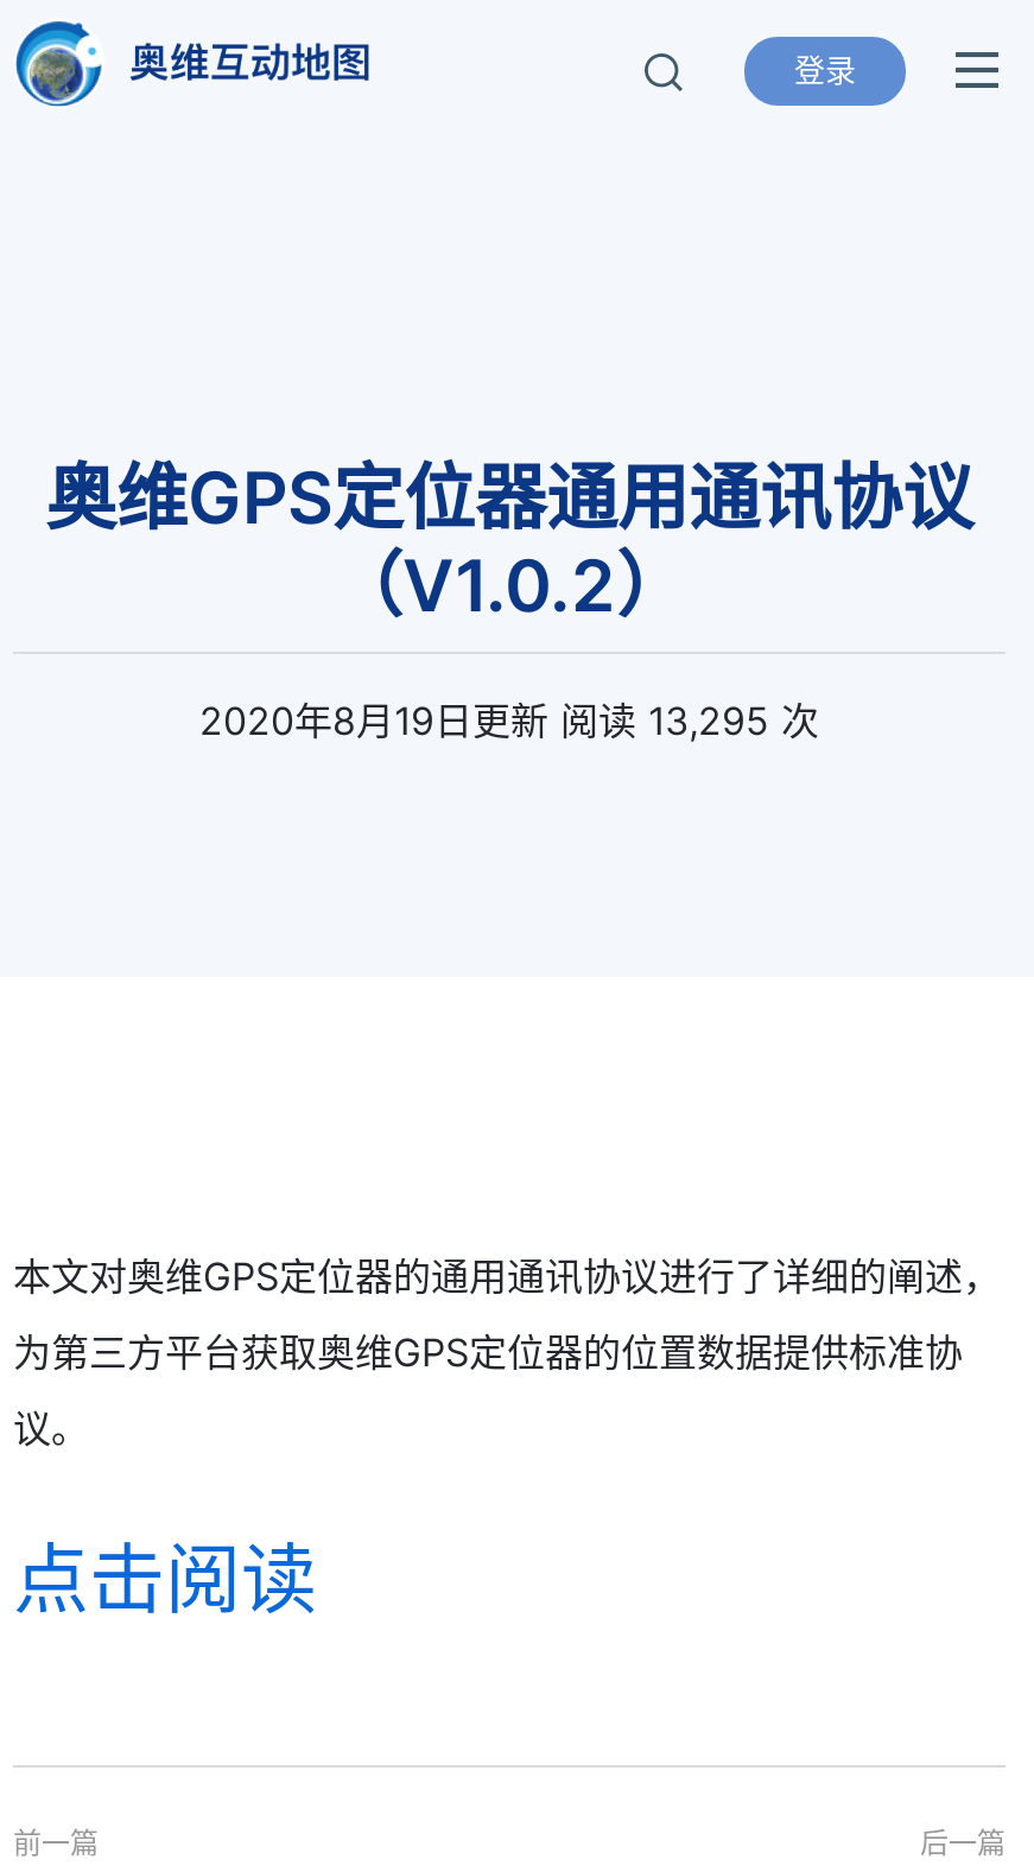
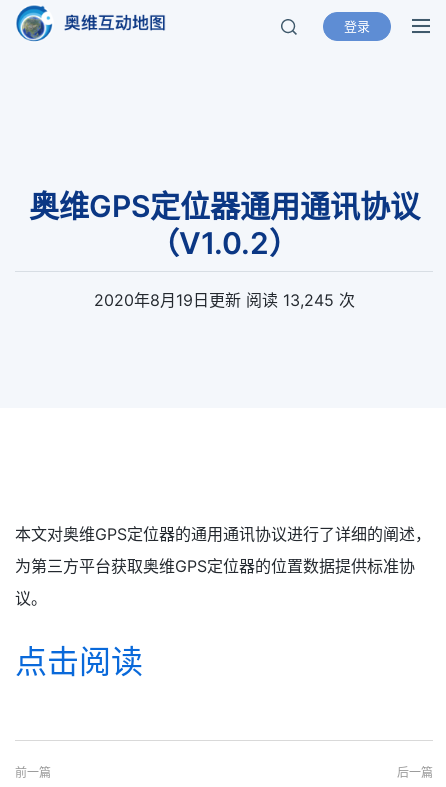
[199,697,819,744] 2020年8月19日更新阅读 13,295 次 -> [93,290,354,310] 2020年8月19日更新阅读 13,245 次

